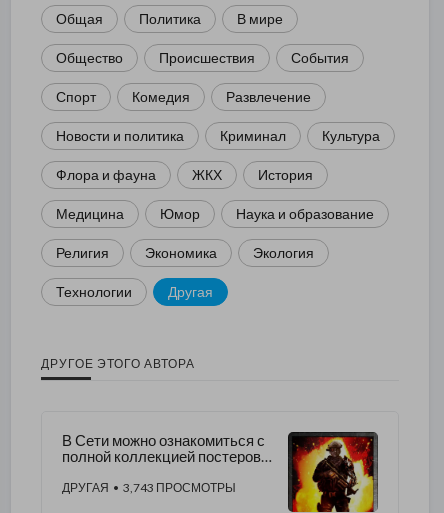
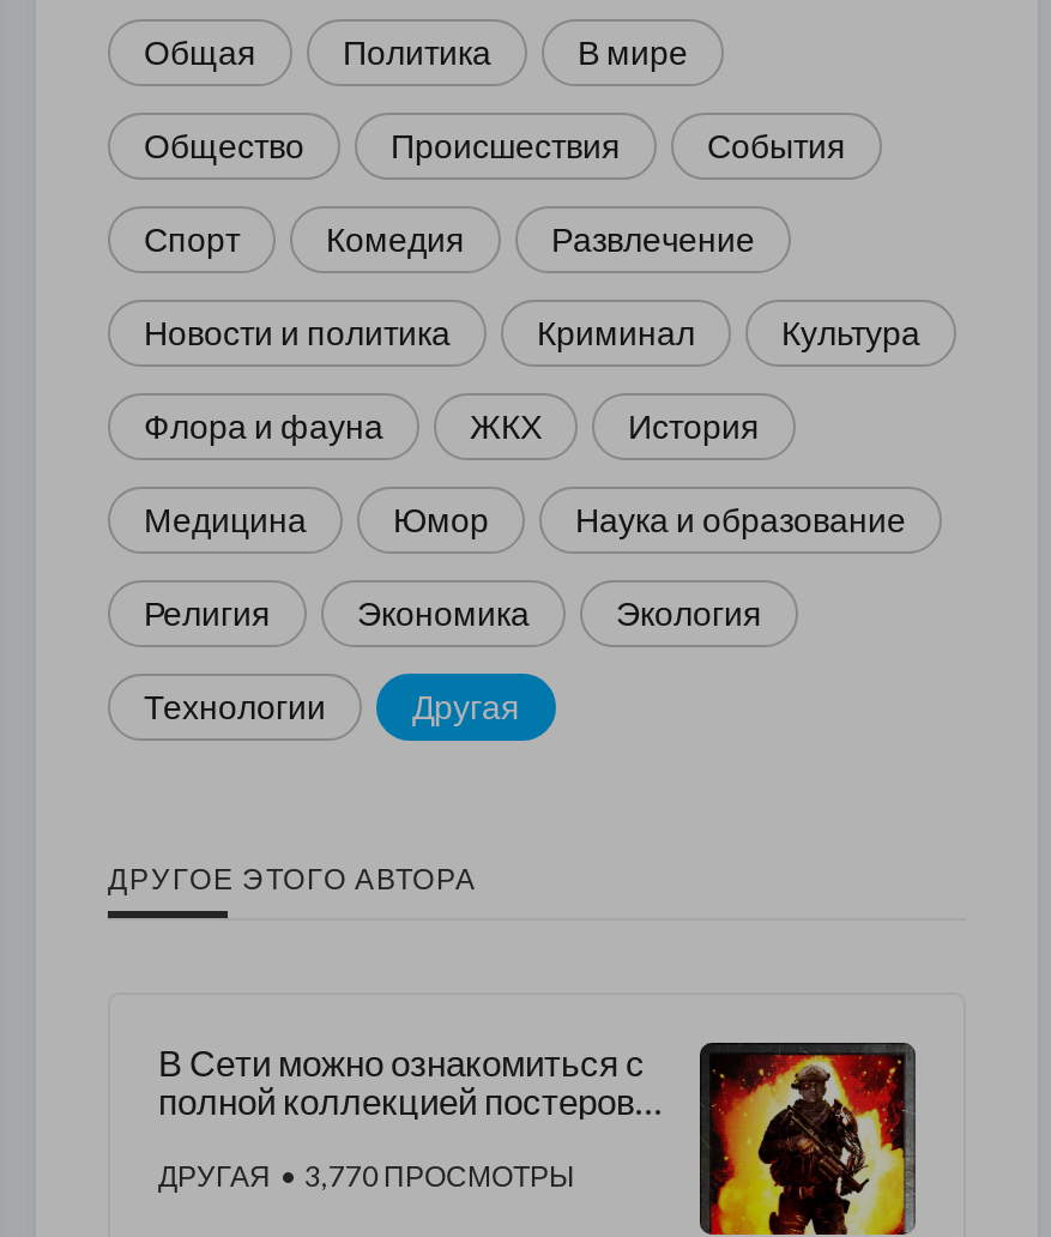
[62,480,236,495] ДРУГАЯ • 3,743 ПРОСМОТРЫ -> [158,1158,575,1194] ДРУГАЯ • 3,770 ПРОСМОТРЫ

